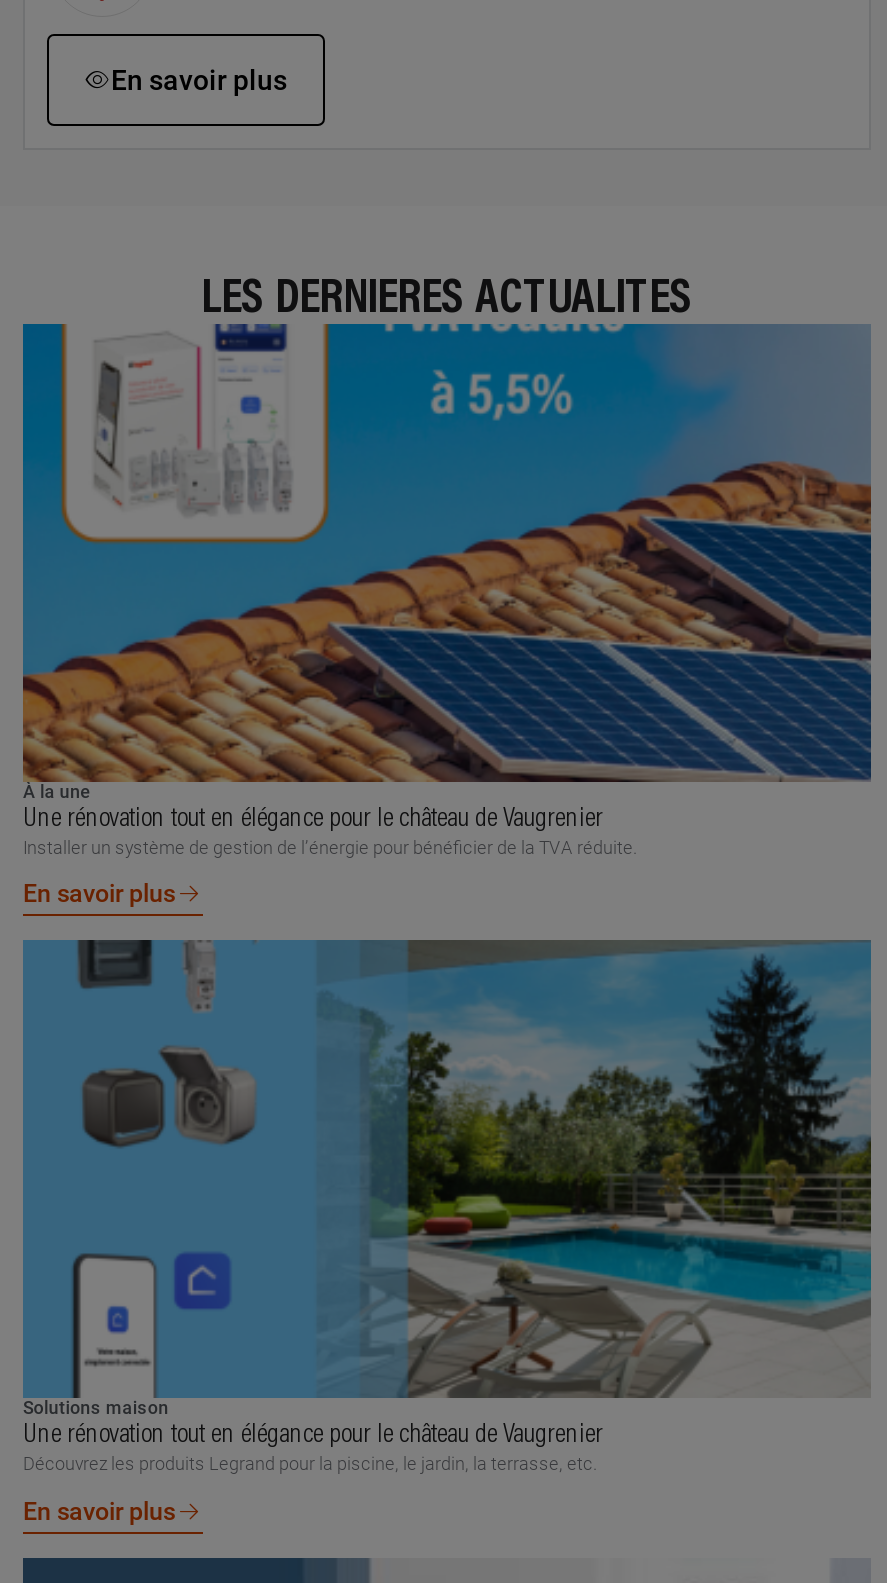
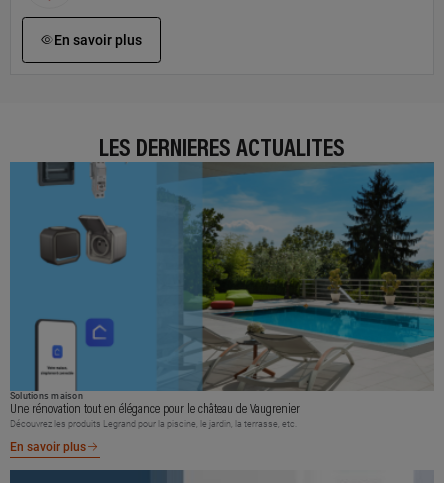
[21,322,873,909] [image] | À la une | Une rénovation tout en élégance pour le château de Vaugrenier | Installer un système de gestion de l’énergie pour bénéficier de la TVA réduite. | En savoir plus -> none

